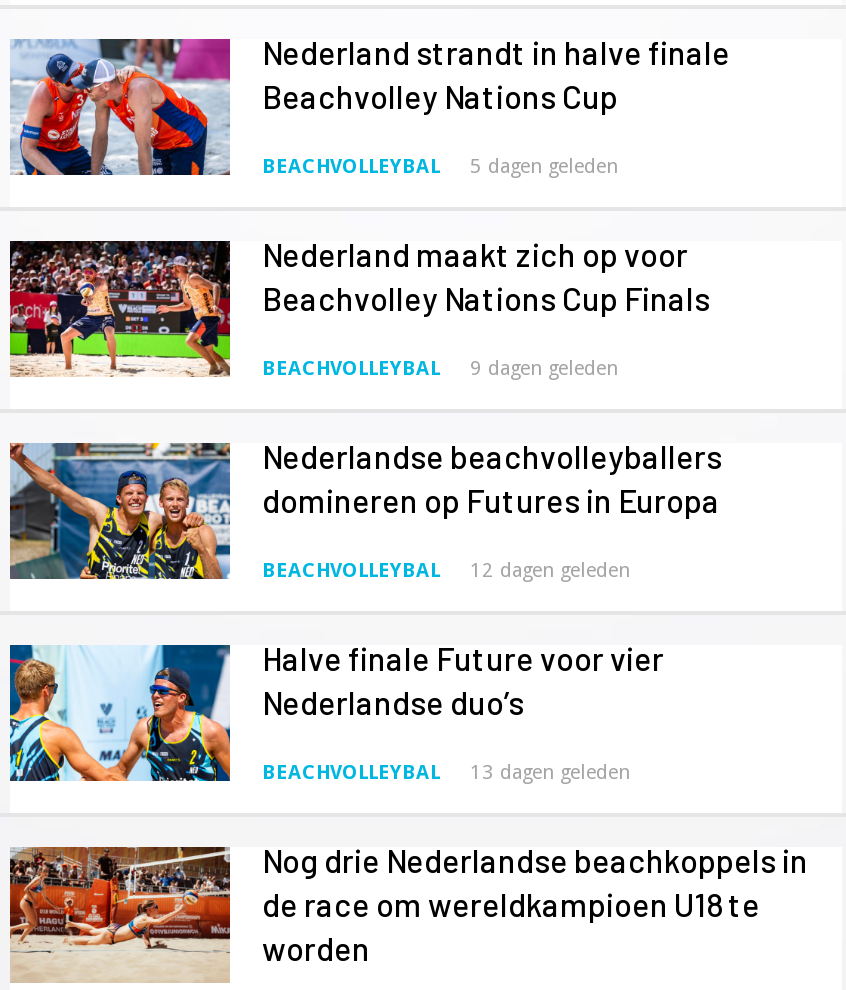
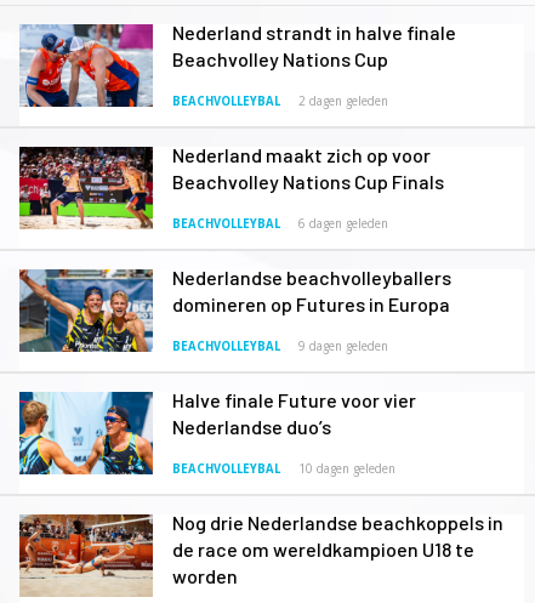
[470,155,618,177] 5 dagen geleden -> [298,95,388,108] 2 dagen geleden
moved [470,357,618,379] -> [298,340,388,353]: 9 dagen geleden
none -> [298,217,388,231] 6 dagen geleden
[470,559,630,581] 12 dagen geleden -> none
[470,761,630,783] 13 dagen geleden -> [298,462,395,476] 10 dagen geleden

